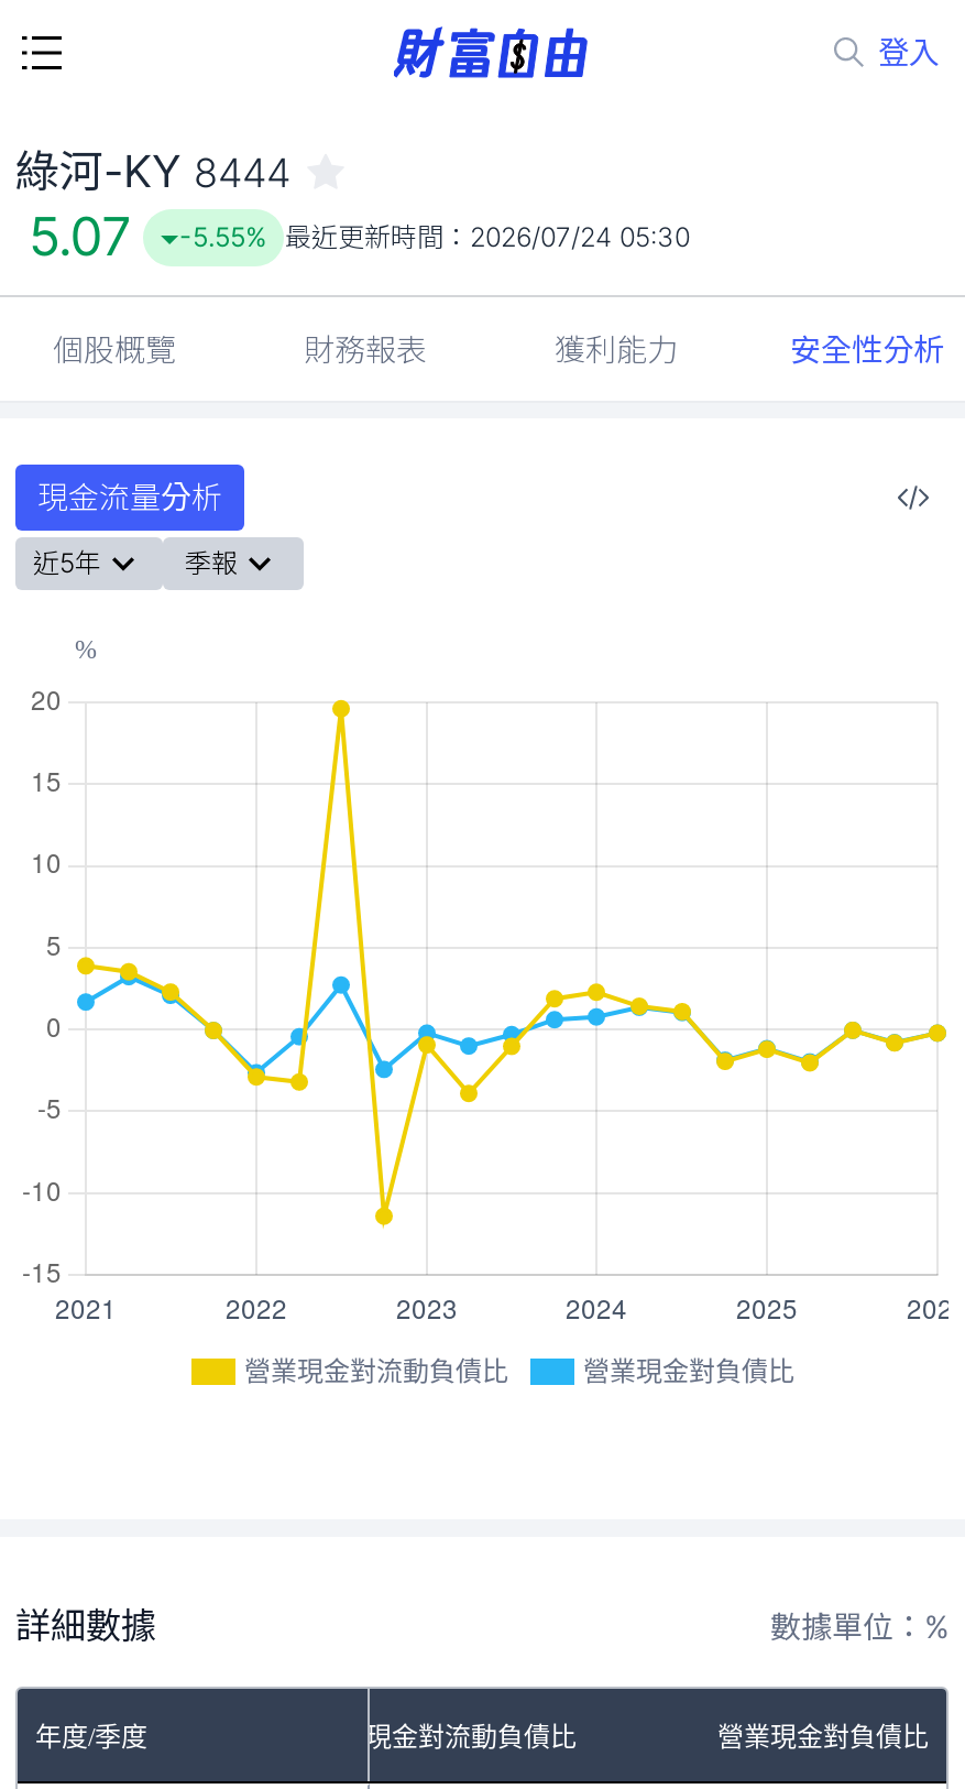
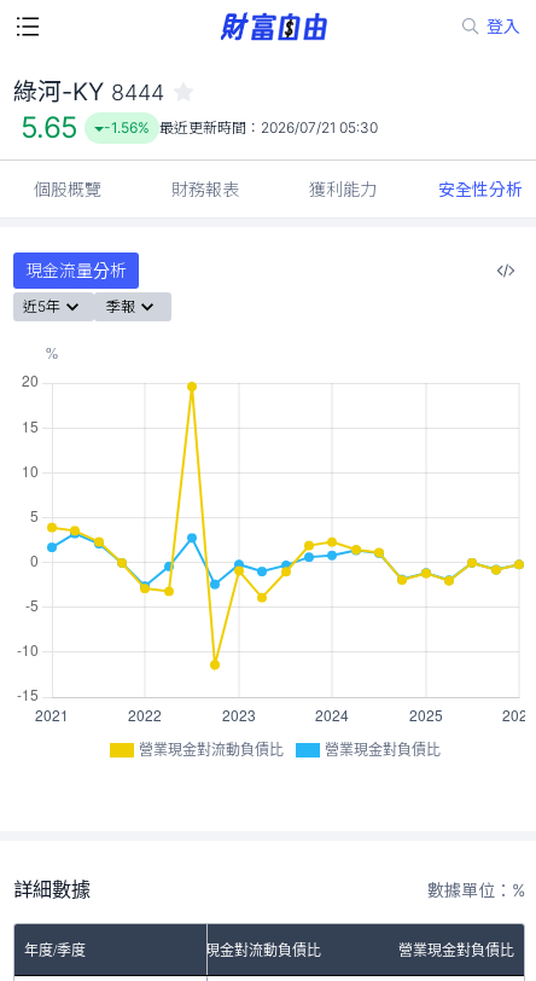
[29,205,131,269] 5.07 -> [21,110,78,145] 5.65
[179,220,690,253] -5.55% 最近更新時間：2026/07/24 05:30 -> [104,118,378,137] -1.56% 最近更新時間：2026/07/21 05:30

